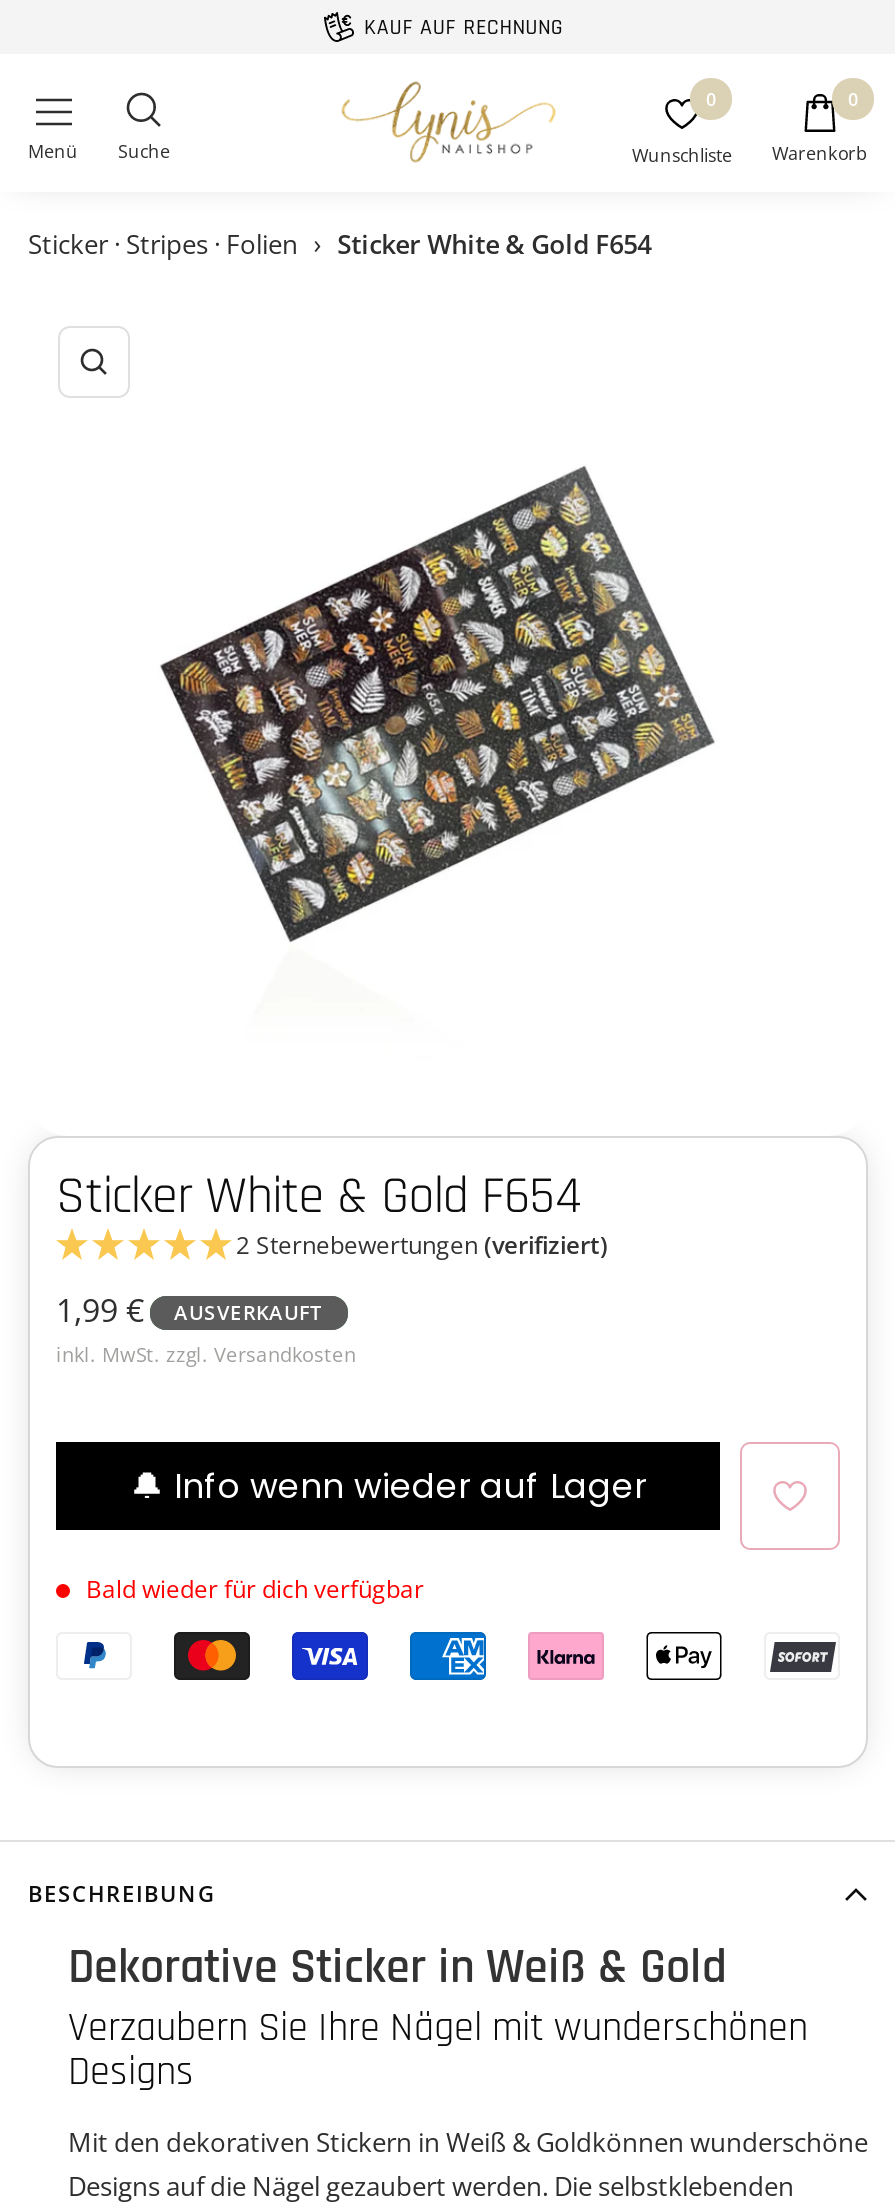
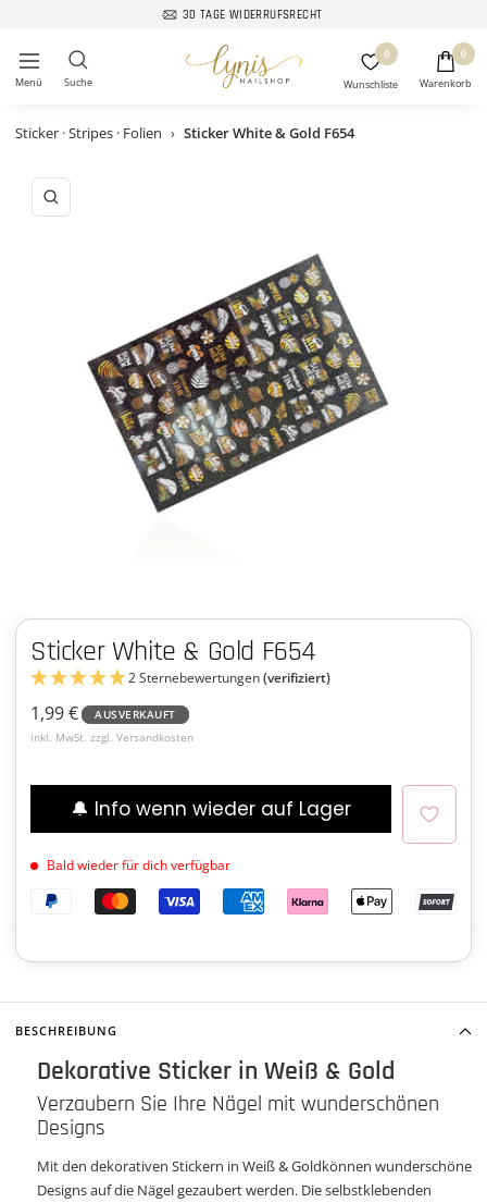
[364,14,564,42] KAUF AUF RECHNUNG -> [182,8,322,23] 30 TAGE WIDERRUFSRECHT

